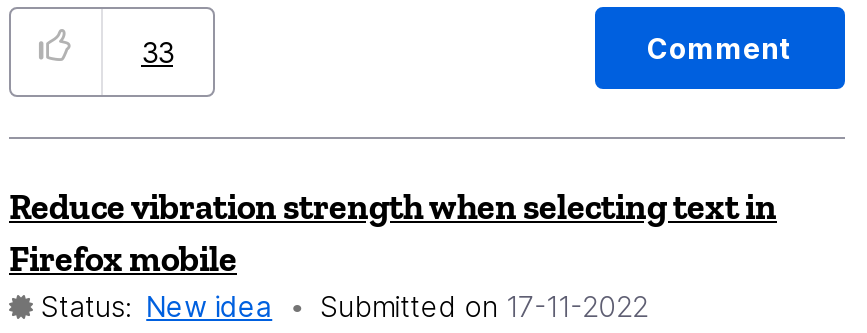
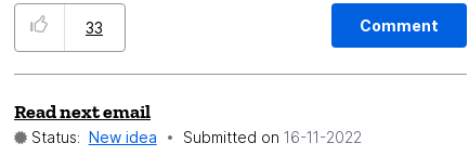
[9,186,777,282] Reduce vibration strength when selecting text in | Firefox mobile -> [14,100,151,123] Read next email
[33,290,648,324] Status: New idea Submitted on 17-11-2022 -> [27,128,361,146] Status: New idea Submitted on 16-11-2022

